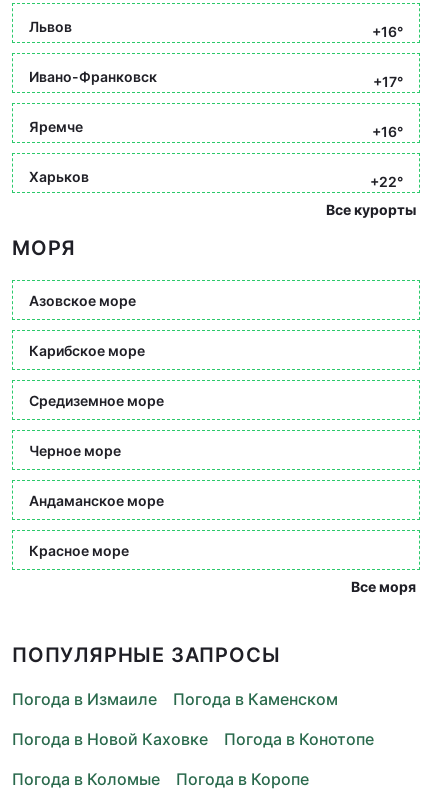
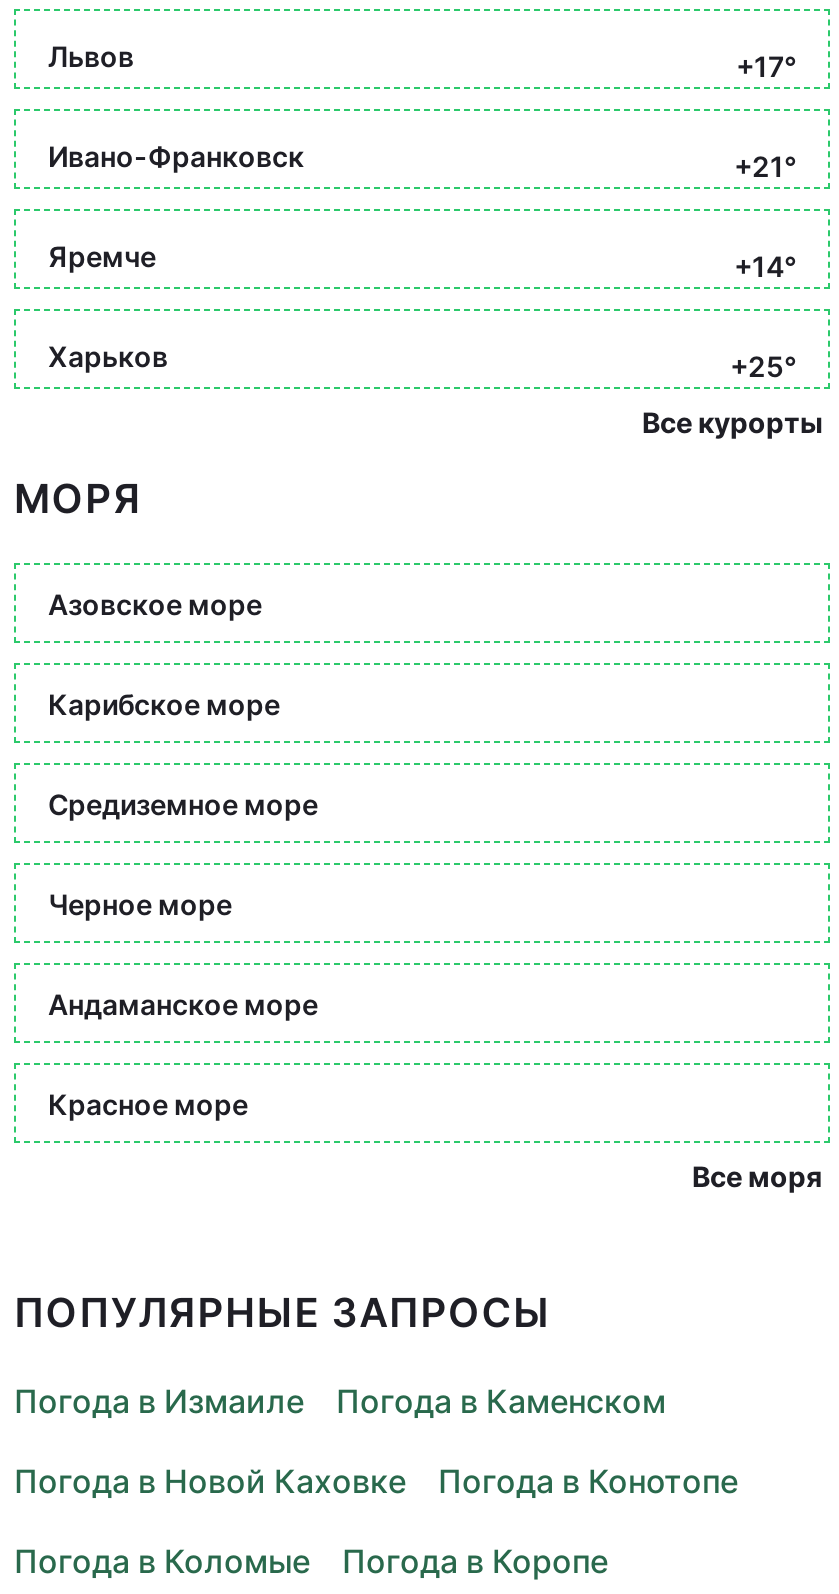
[372,23,403,40] +16° -> [736,49,796,83] +17°
[373,73,403,90] +17° -> [734,149,796,183] +21°
[372,123,403,140] +16° -> [734,249,796,283] +14°
[370,173,403,190] +22° -> [730,349,796,383] +25°

